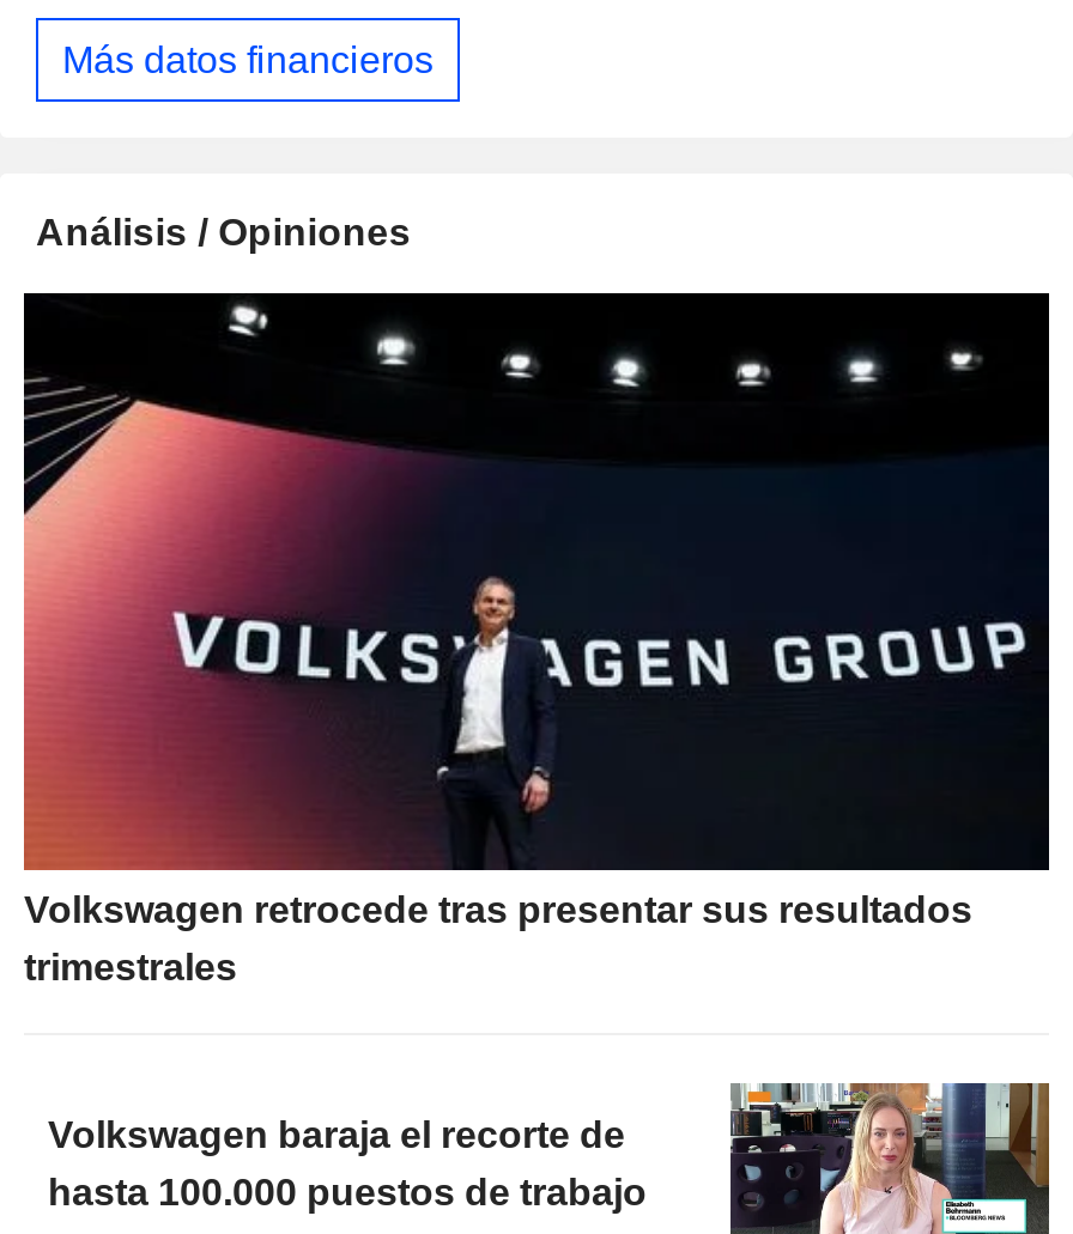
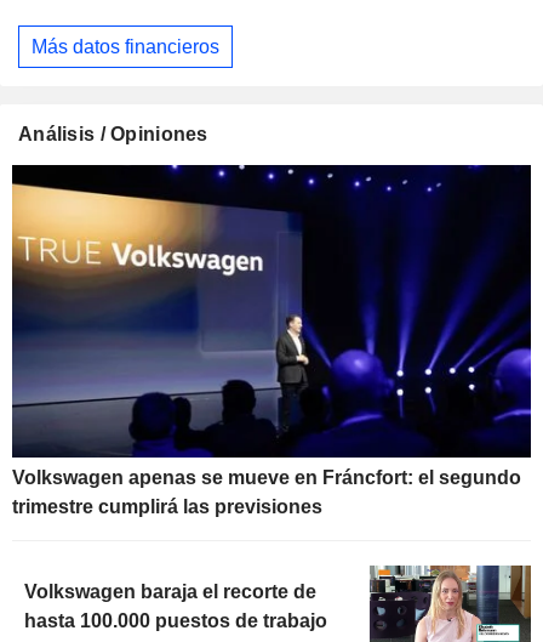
[22,291,1051,987] [image] | Volkswagen retrocede tras presentar sus resultados | trimestrales -> [11,164,532,517] [image] | Volkswagen apenas se mueve en Fráncfort: el segundo | trimestre cumplirá las previsiones

